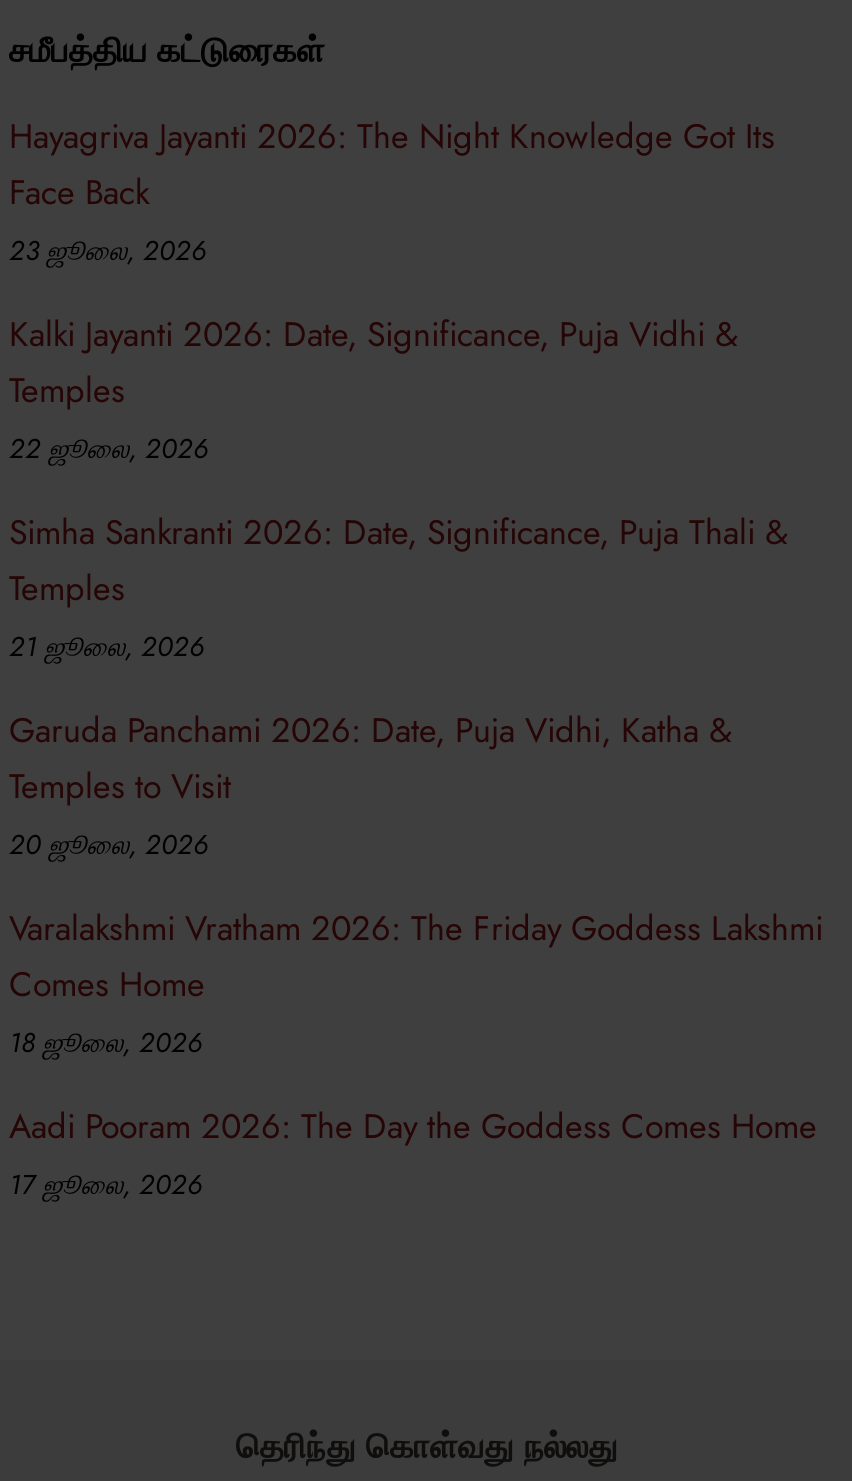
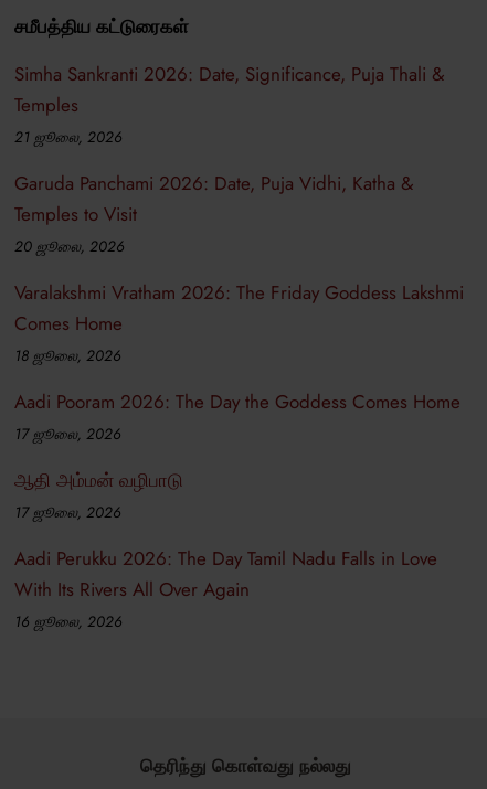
[9,111,775,467] Hayagriva Jayanti 2026: The Night Knowledge Got Its | Face Back | 23 ஜூலை, 2026 | Kalki Jayanti 2026: Date, Significance, Puja Vidhi & | Temples | 22 ஜூலை, 2026 -> none
moved [9,507,823,1203] -> [14,60,464,444]: Simha Sankranti 2026: Date, Significance, Puja Thali & | Temples | 21 ஜூலை, 2026 | ... | Aadi Pooram 2026: The Day the Goddess Comes Home | 17 ஜூலை, 2026
none -> [14,466,437,632] ஆதி அம்மன் வழிபாடு | 17 ஜூலை, 2026 | Aadi Perukku 2026: The Day Tamil Nadu Falls in Love | With Its Rivers All Over Again | 16 ஜூலை, 2026

